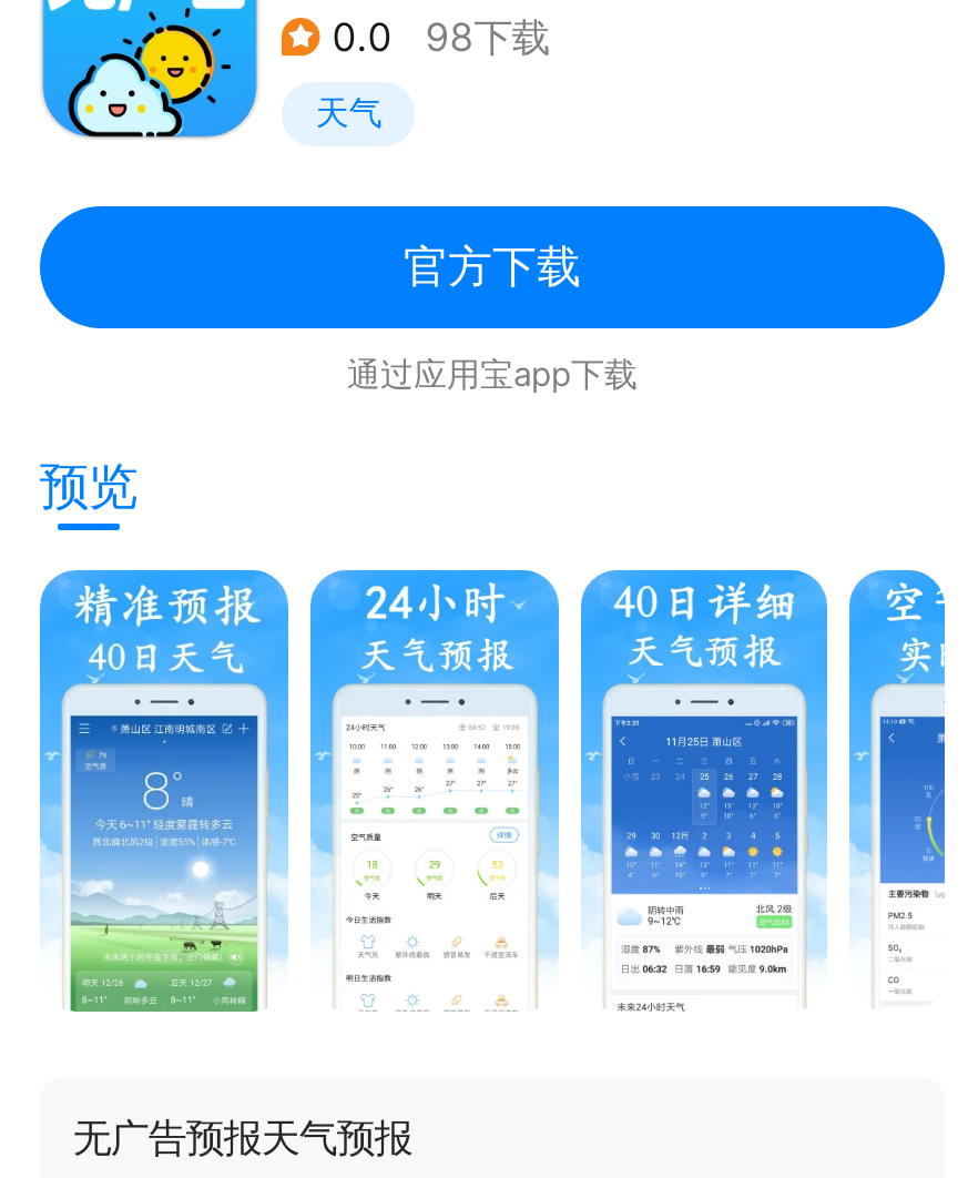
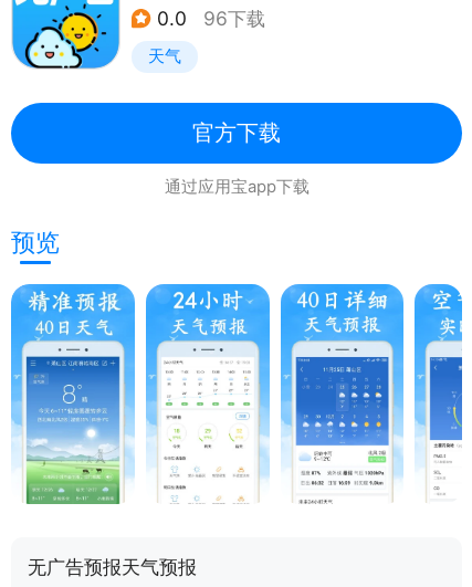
[332,14,549,61] 0.0 98下载 -> [157,7,265,30] 0.0 96下载

